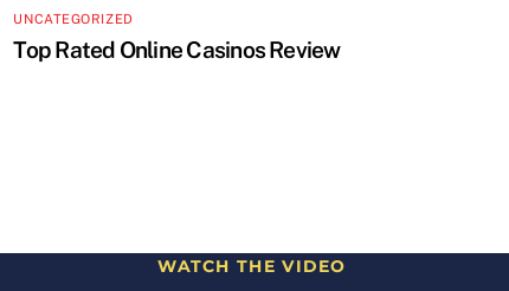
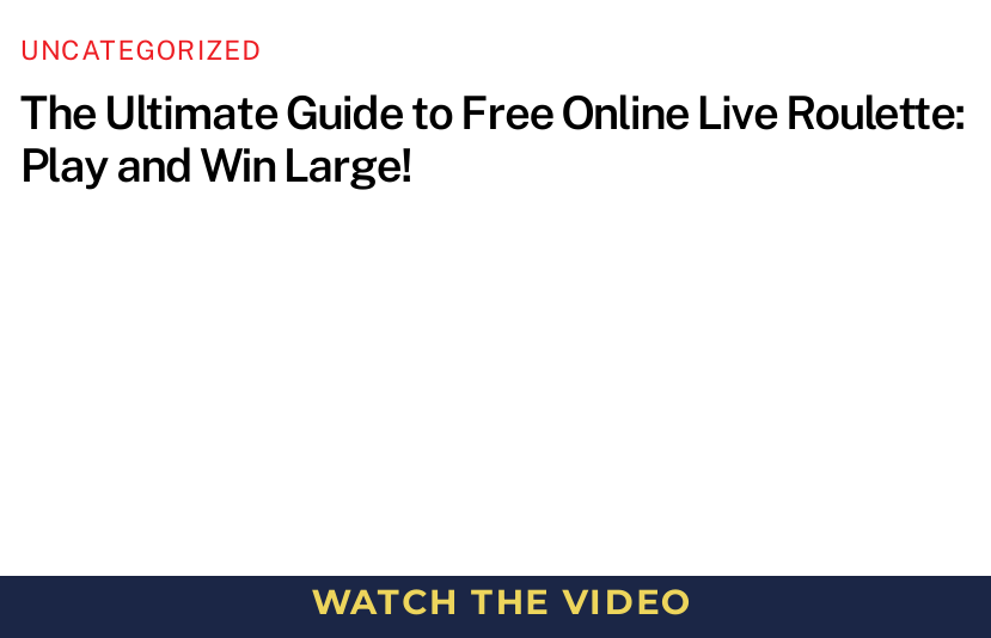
[13,37,340,63] Top Rated Online Casinos Review -> [20,86,965,191] The Ultimate Guide to Free Online Live Roulette: | Play and Win Large!

